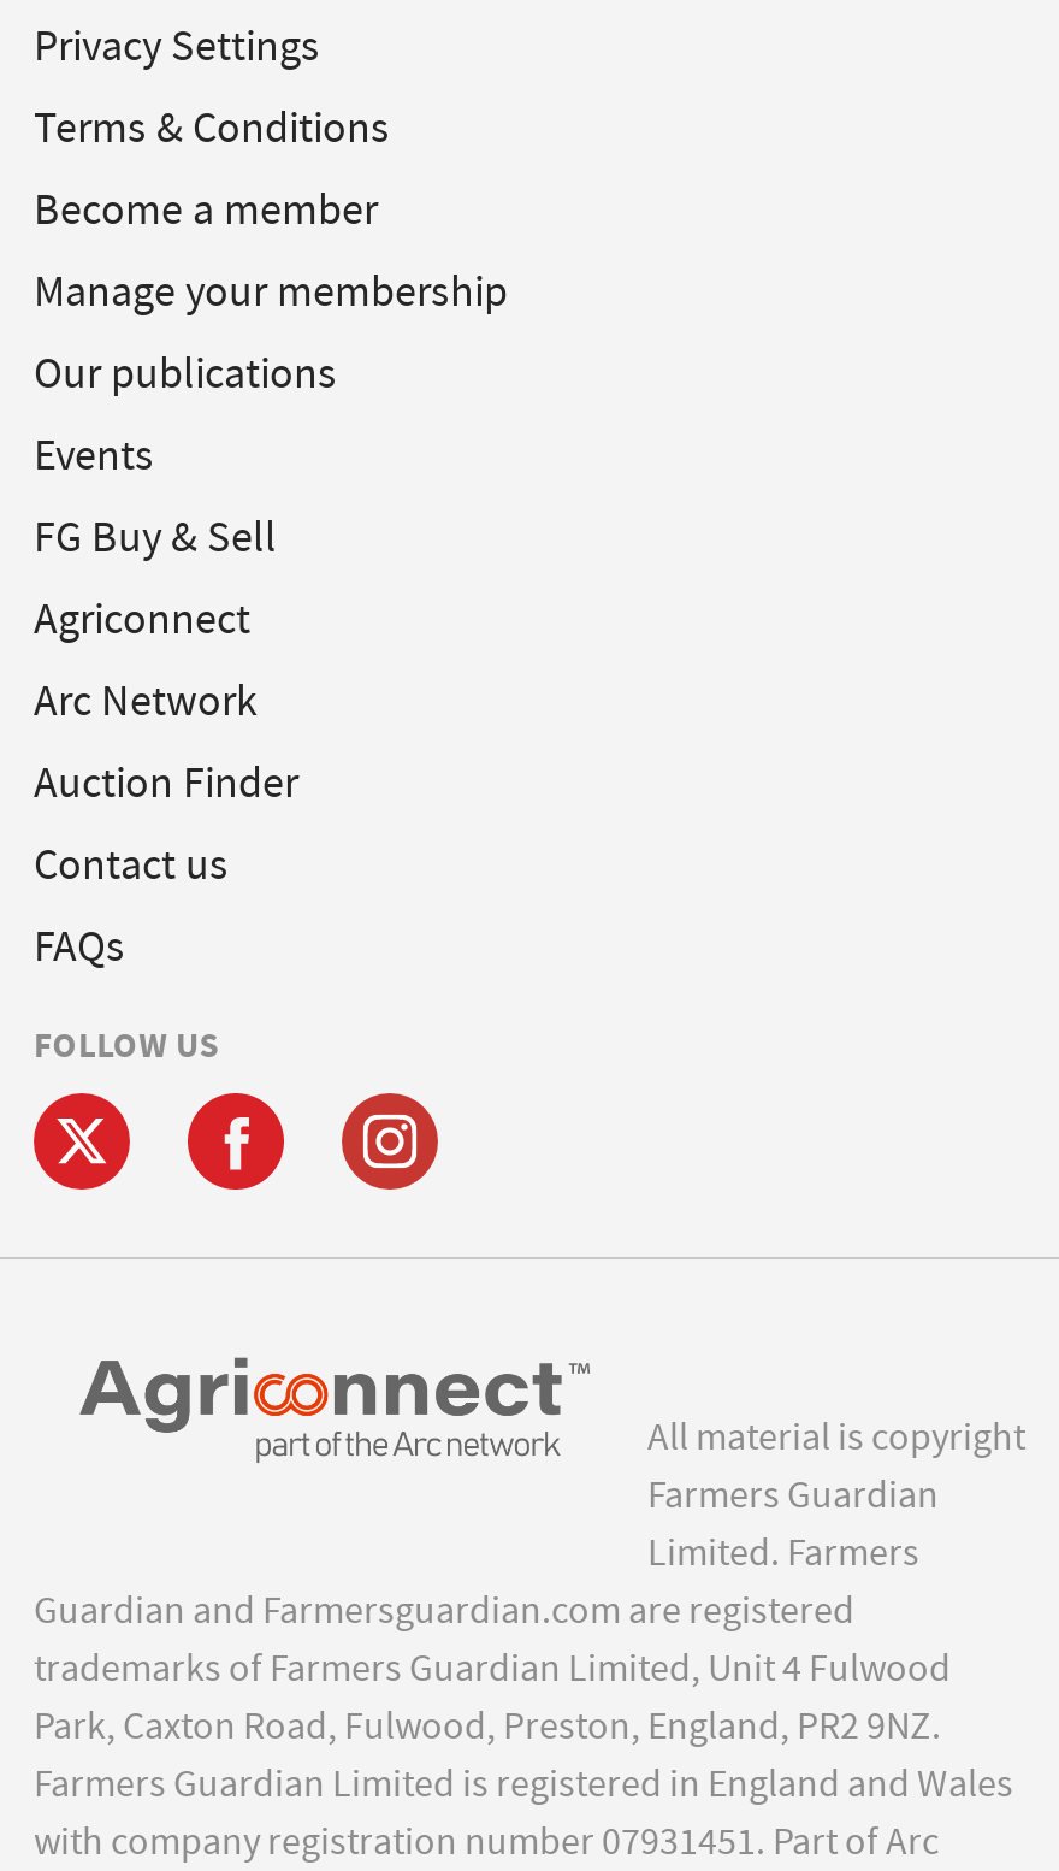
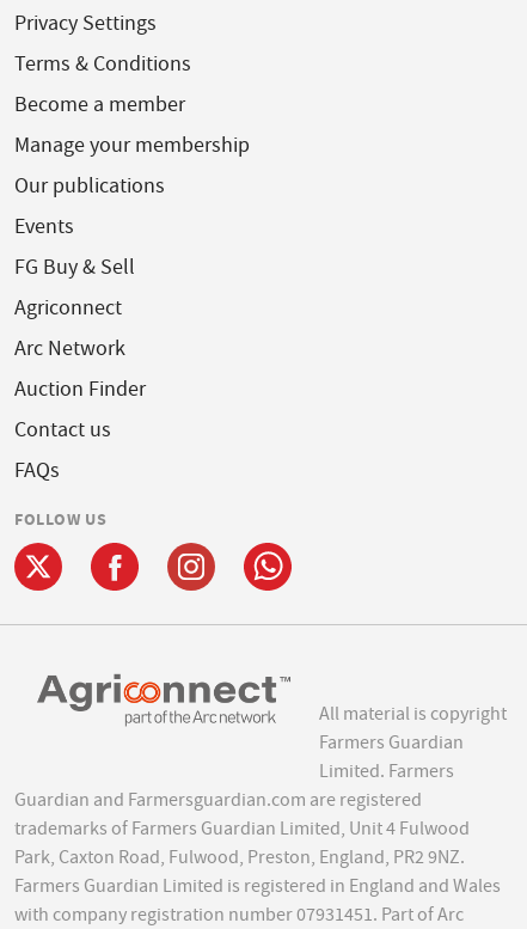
none -> [243,542,293,592] [image]

